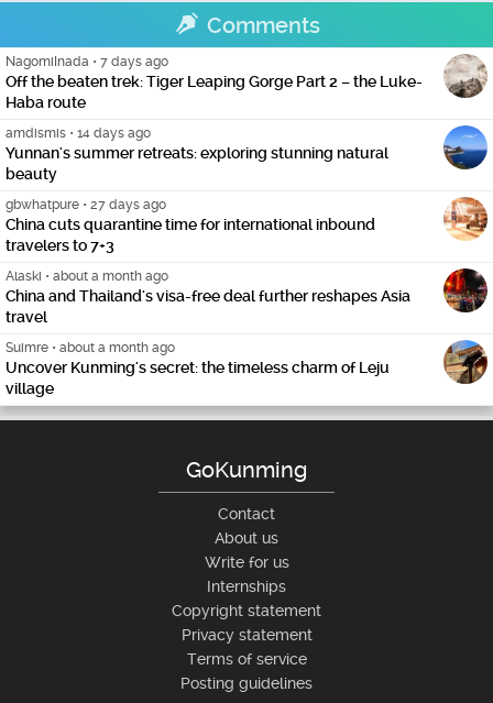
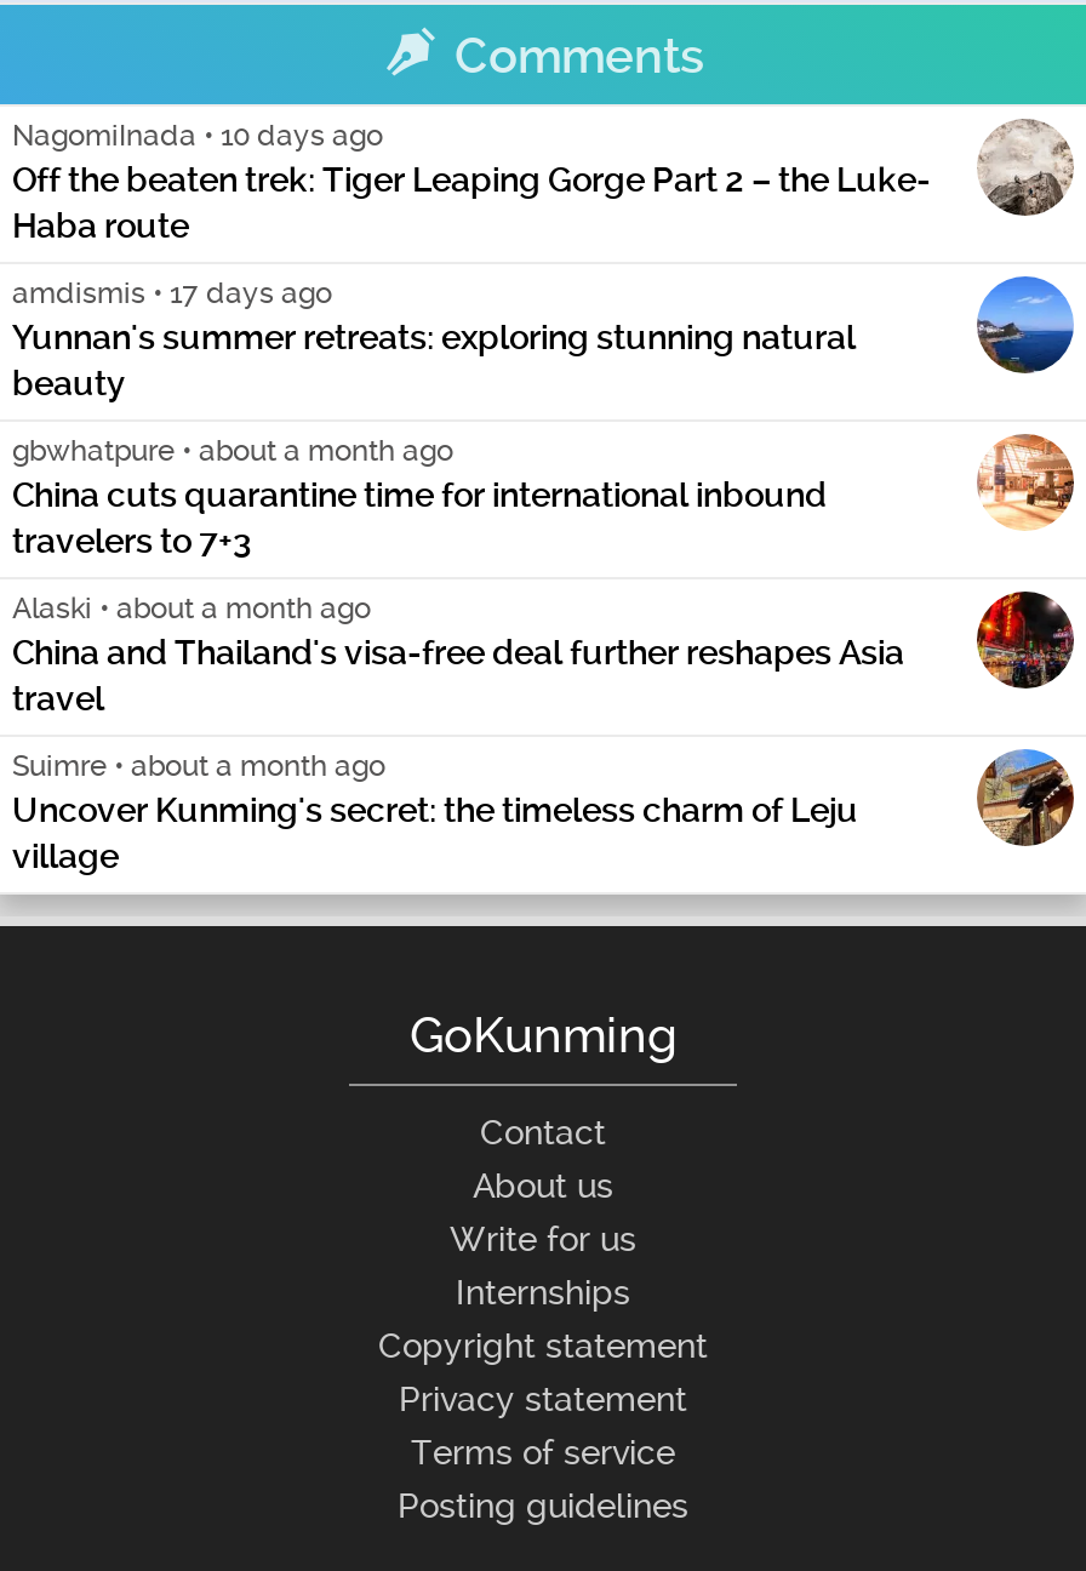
[6,54,168,69] NagomiInada • 7 days ago -> [12,119,383,153] NagomiInada • 10 days ago
[6,125,151,141] amdismis • 14 days ago -> [12,276,332,310] amdismis • 17 days ago
[6,197,166,212] gbwhatpure • 27 days ago -> [12,434,453,468] gbwhatpure • about a month ago

